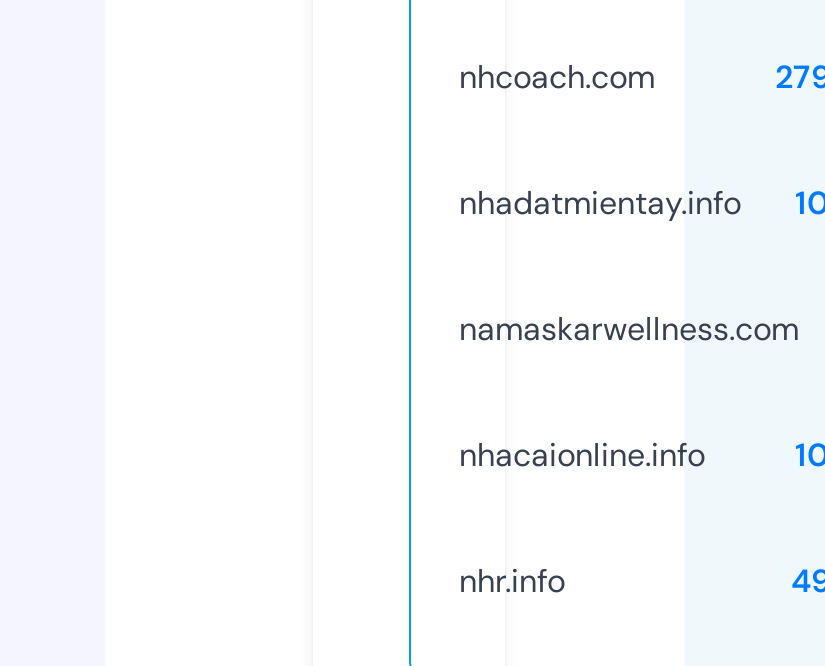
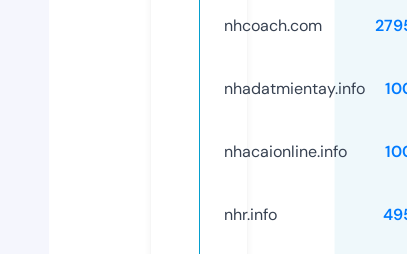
[459,308,799,350] namaskarwellness.com -> none

